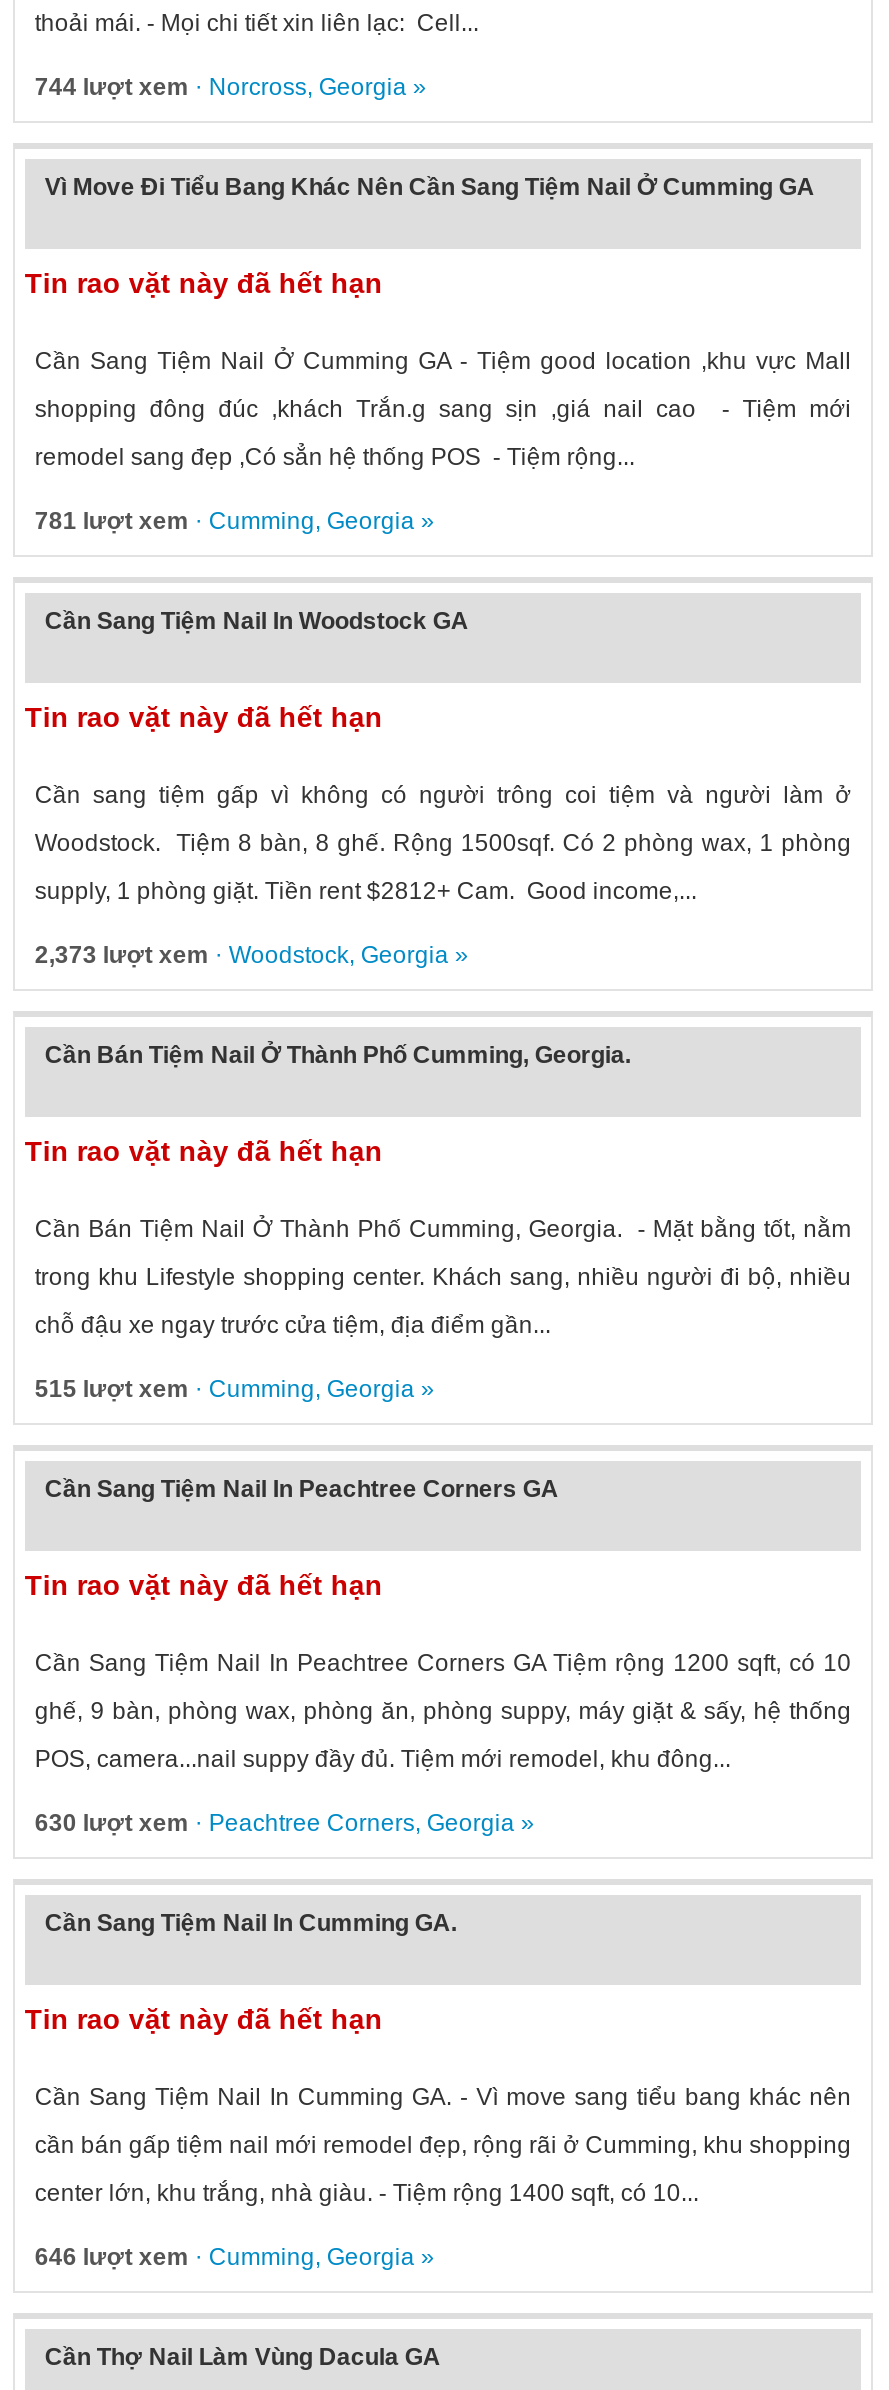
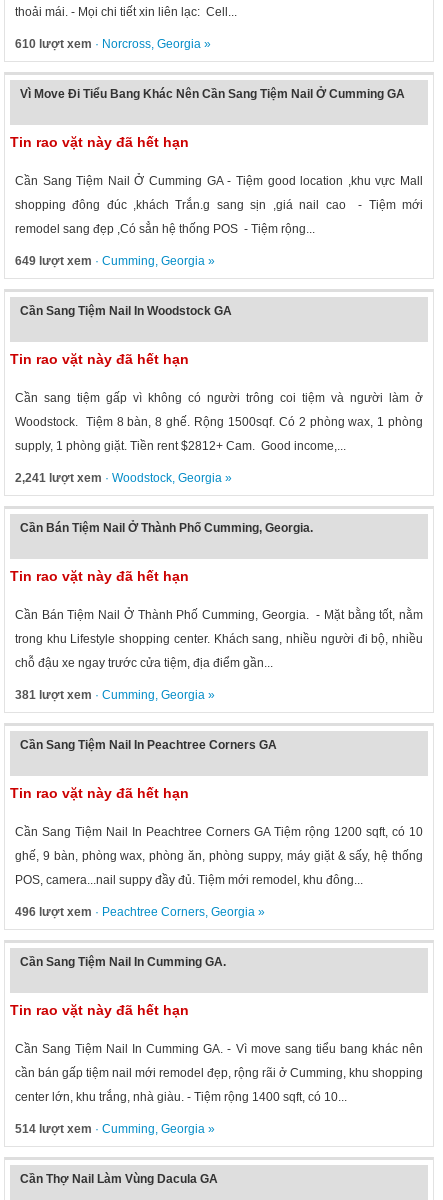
[35,73,427,101] 744 lượt xem · Norcross, Georgia» -> [15,37,211,51] 610 lượt xem · Norcross, Georgia»
[35,507,435,535] 781 lượt xem · Cumming, Georgia» -> [15,254,215,268] 649 lượt xem · Cumming, Georgia»
[35,941,469,969] 2,373 lượt xem · Woodstock, Georgia» -> [15,471,232,485] 2,241 lượt xem · Woodstock, Georgia»
[35,1375,435,1403] 515 lượt xem · Cumming, Georgia» -> [15,688,215,702] 381 lượt xem · Cumming, Georgia»
[35,1809,535,1837] 630 lượt xem · Peachtree Corners, Georgia» -> [15,905,265,919] 496 lượt xem · Peachtree Corners, Georgia»
[35,2243,435,2271] 646 lượt xem · Cumming, Georgia» -> [15,1122,215,1136] 514 lượt xem · Cumming, Georgia»

